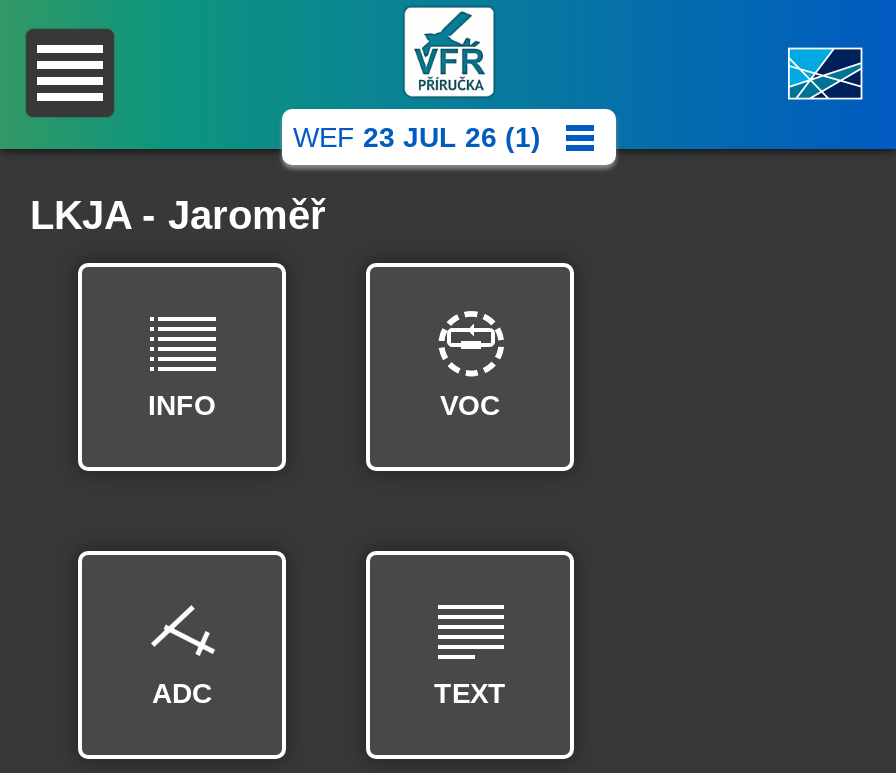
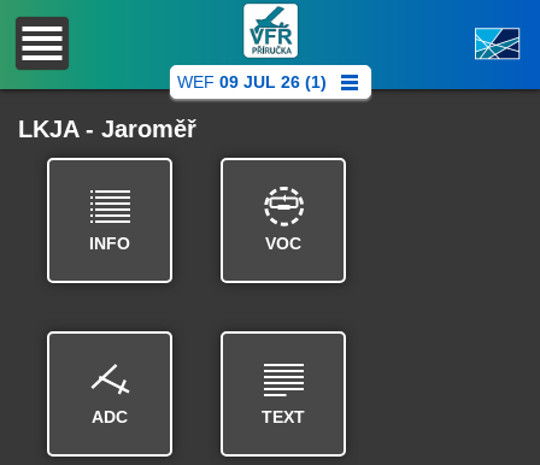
[293,121,541,153] WEF 23 JUL 26 (1) -> [177,72,326,92] WEF 09 JUL 26 (1)

